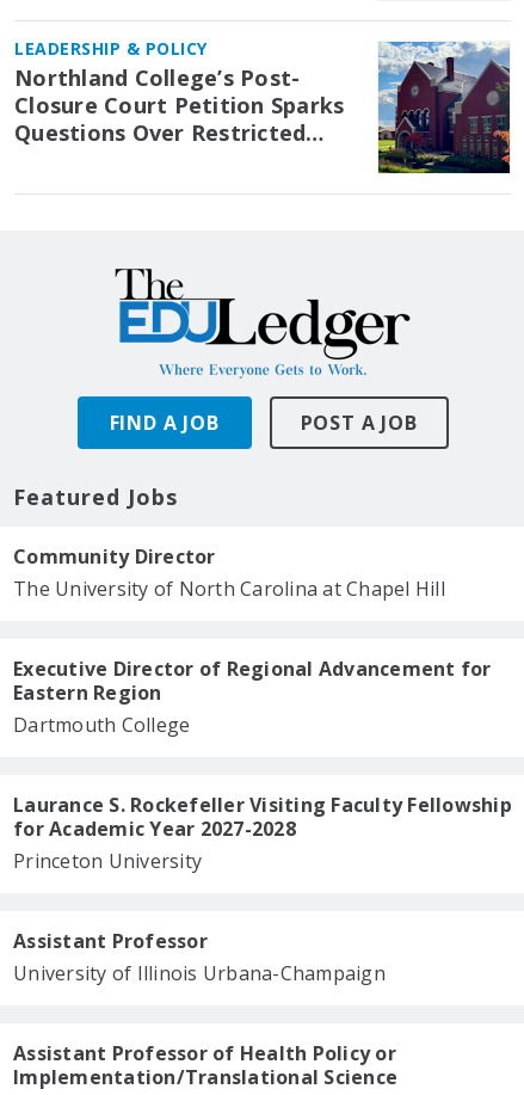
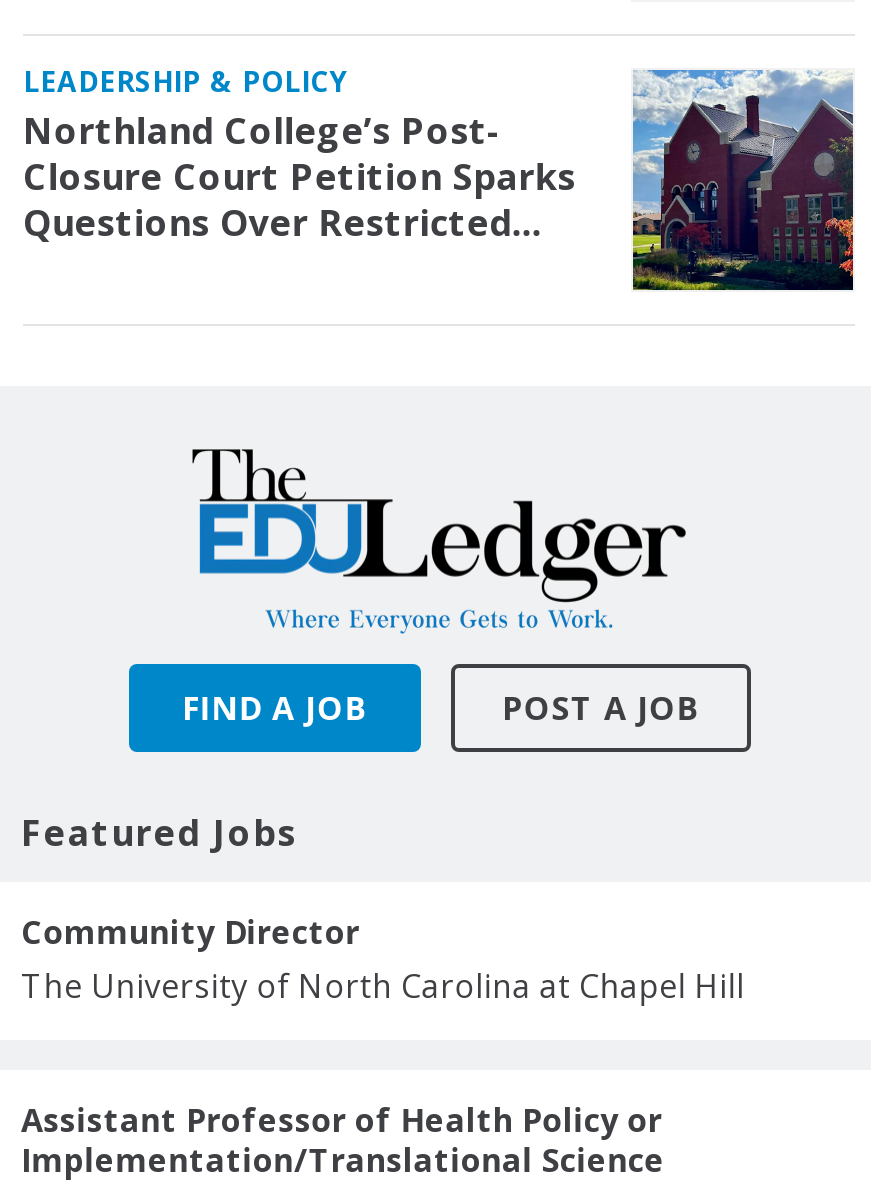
[13,656,512,986] Executive Director of Regional Advancement for | Eastern Region | Dartmouth College | Laurance S. Rockefeller Visiting Faculty Fellowship | for Academic Year 2027-2028 | Princeton University | Assistant Professor | University of Illinois Urbana-Champaign -> none

